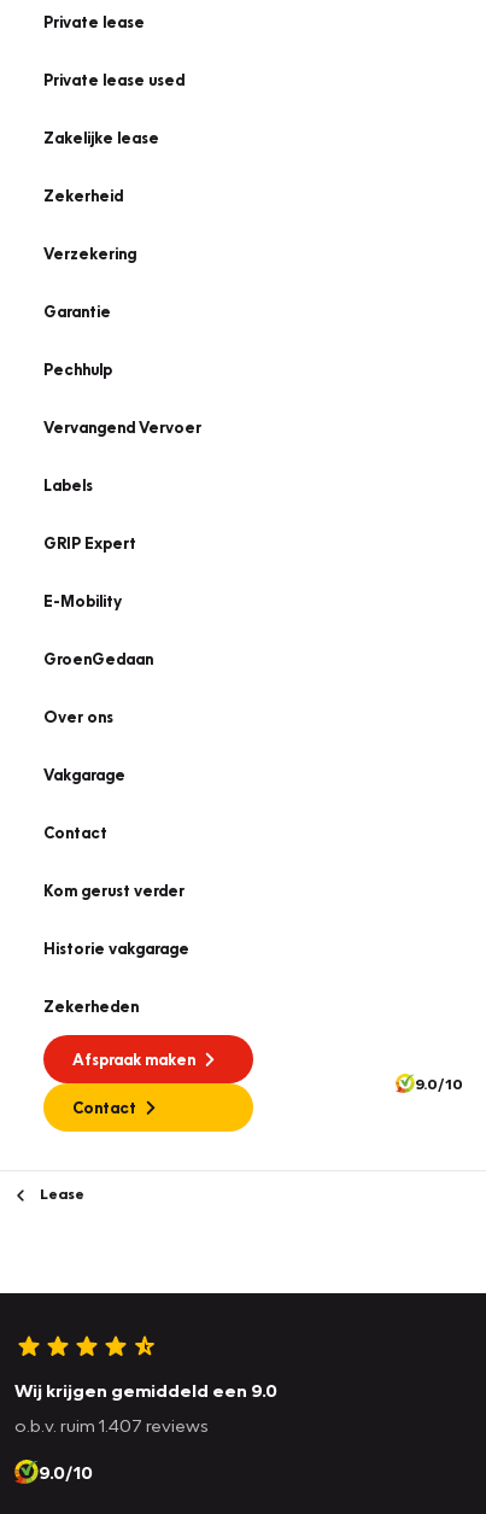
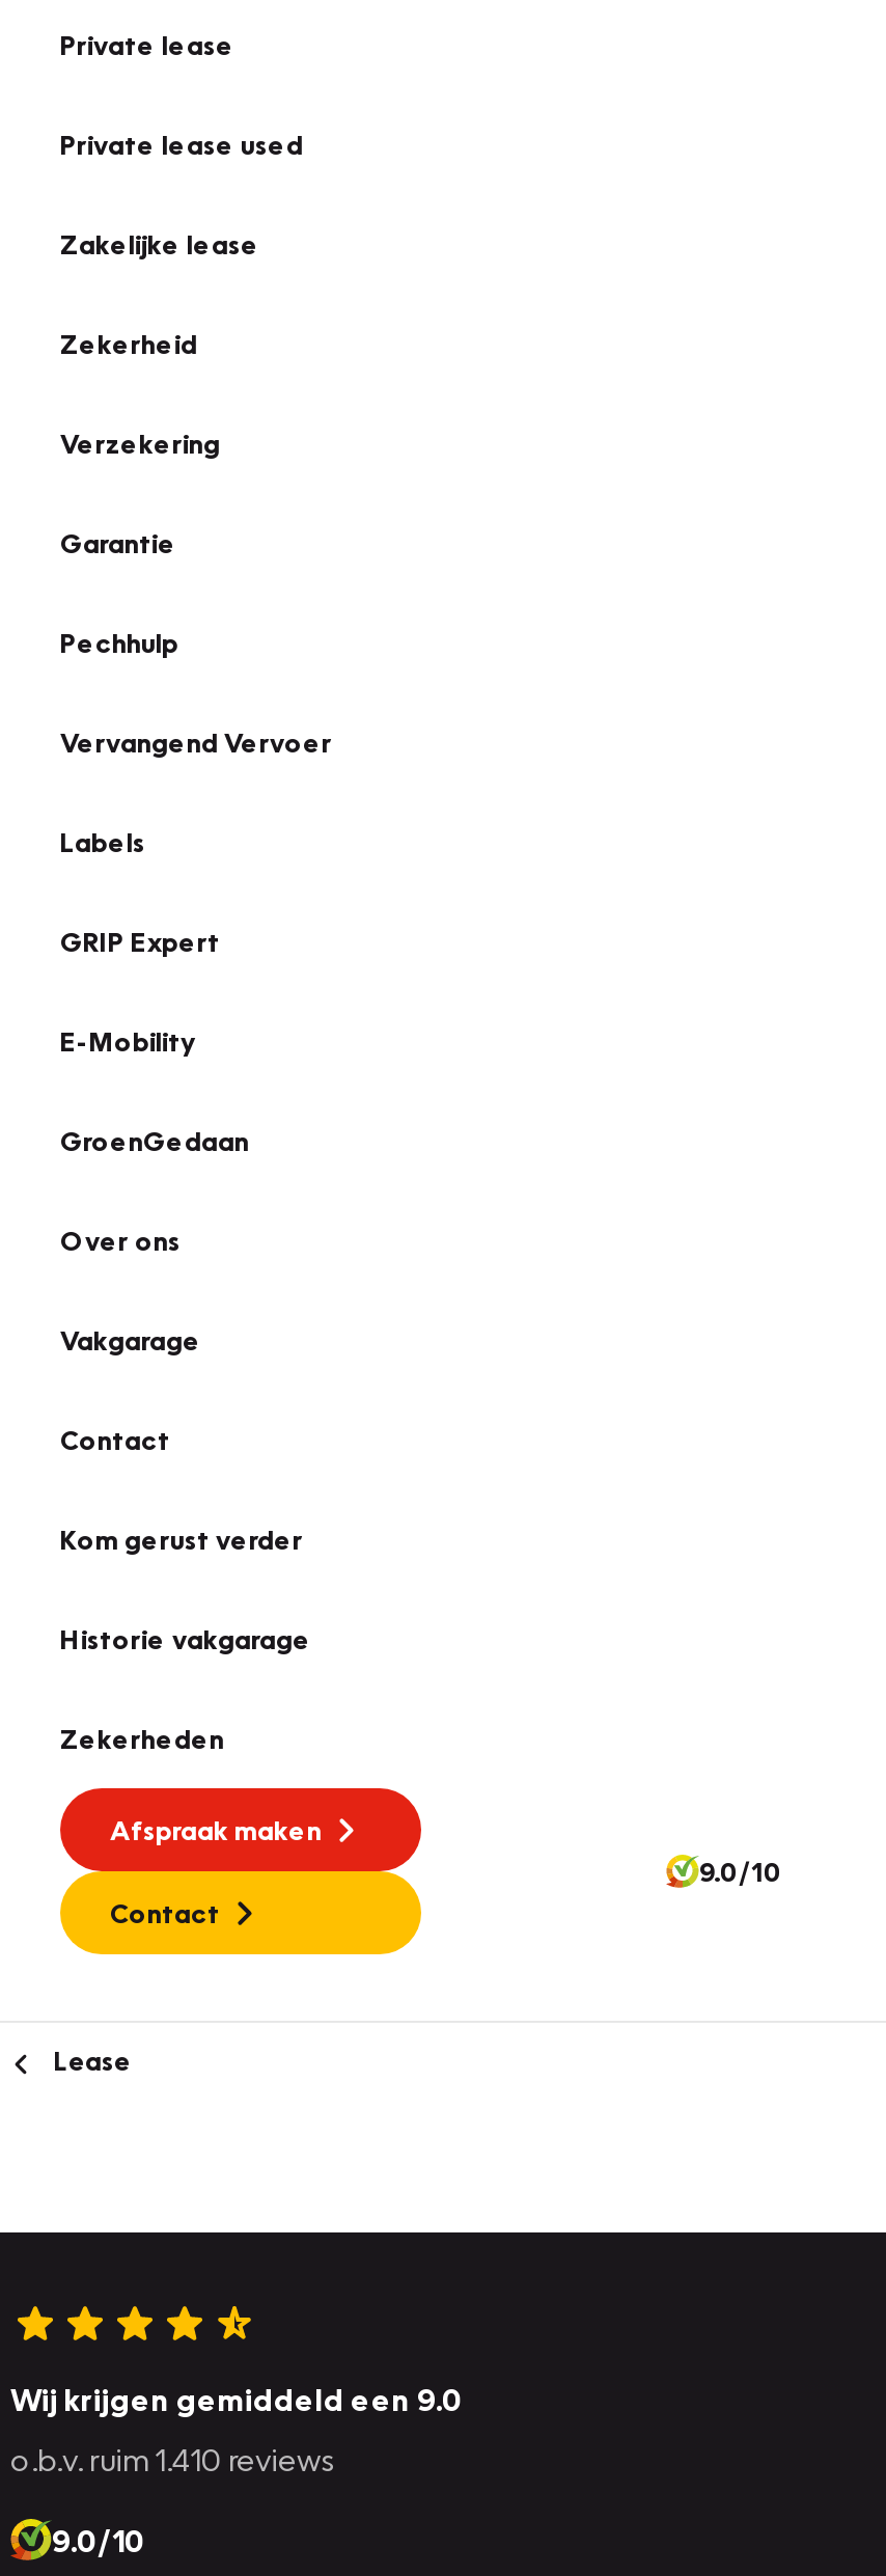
[14,1414,209,1435] o.b.v. ruim 1.407 reviews -> [10,2440,336,2477] o.b.v. ruim 1.410 reviews

